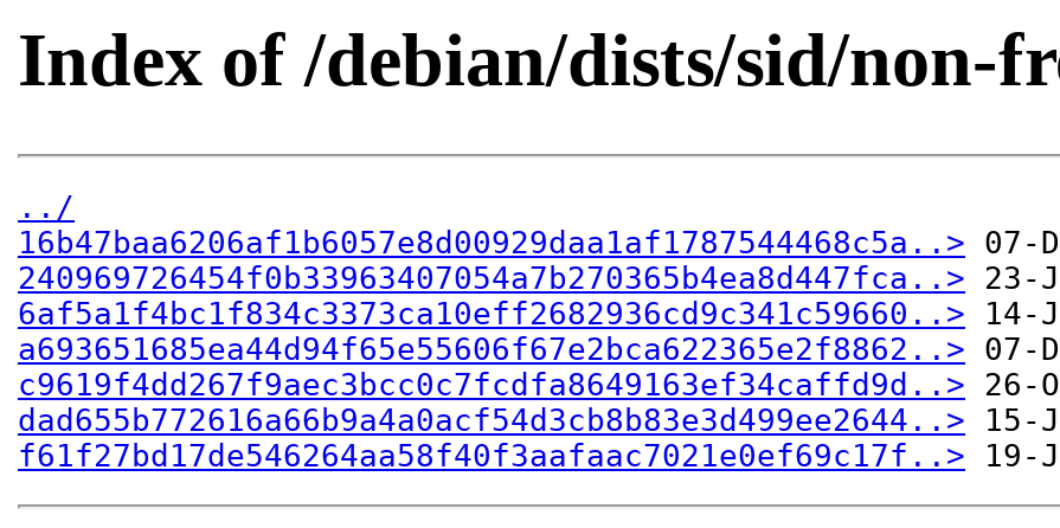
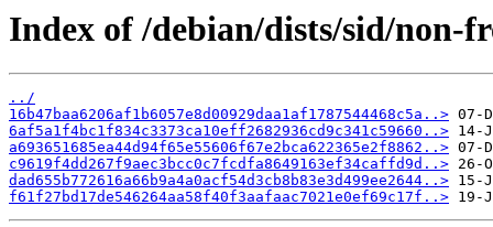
[18,261,965,297] 240969726454f0b33963407054a7b270365b4ea8d447fca..> -> none

